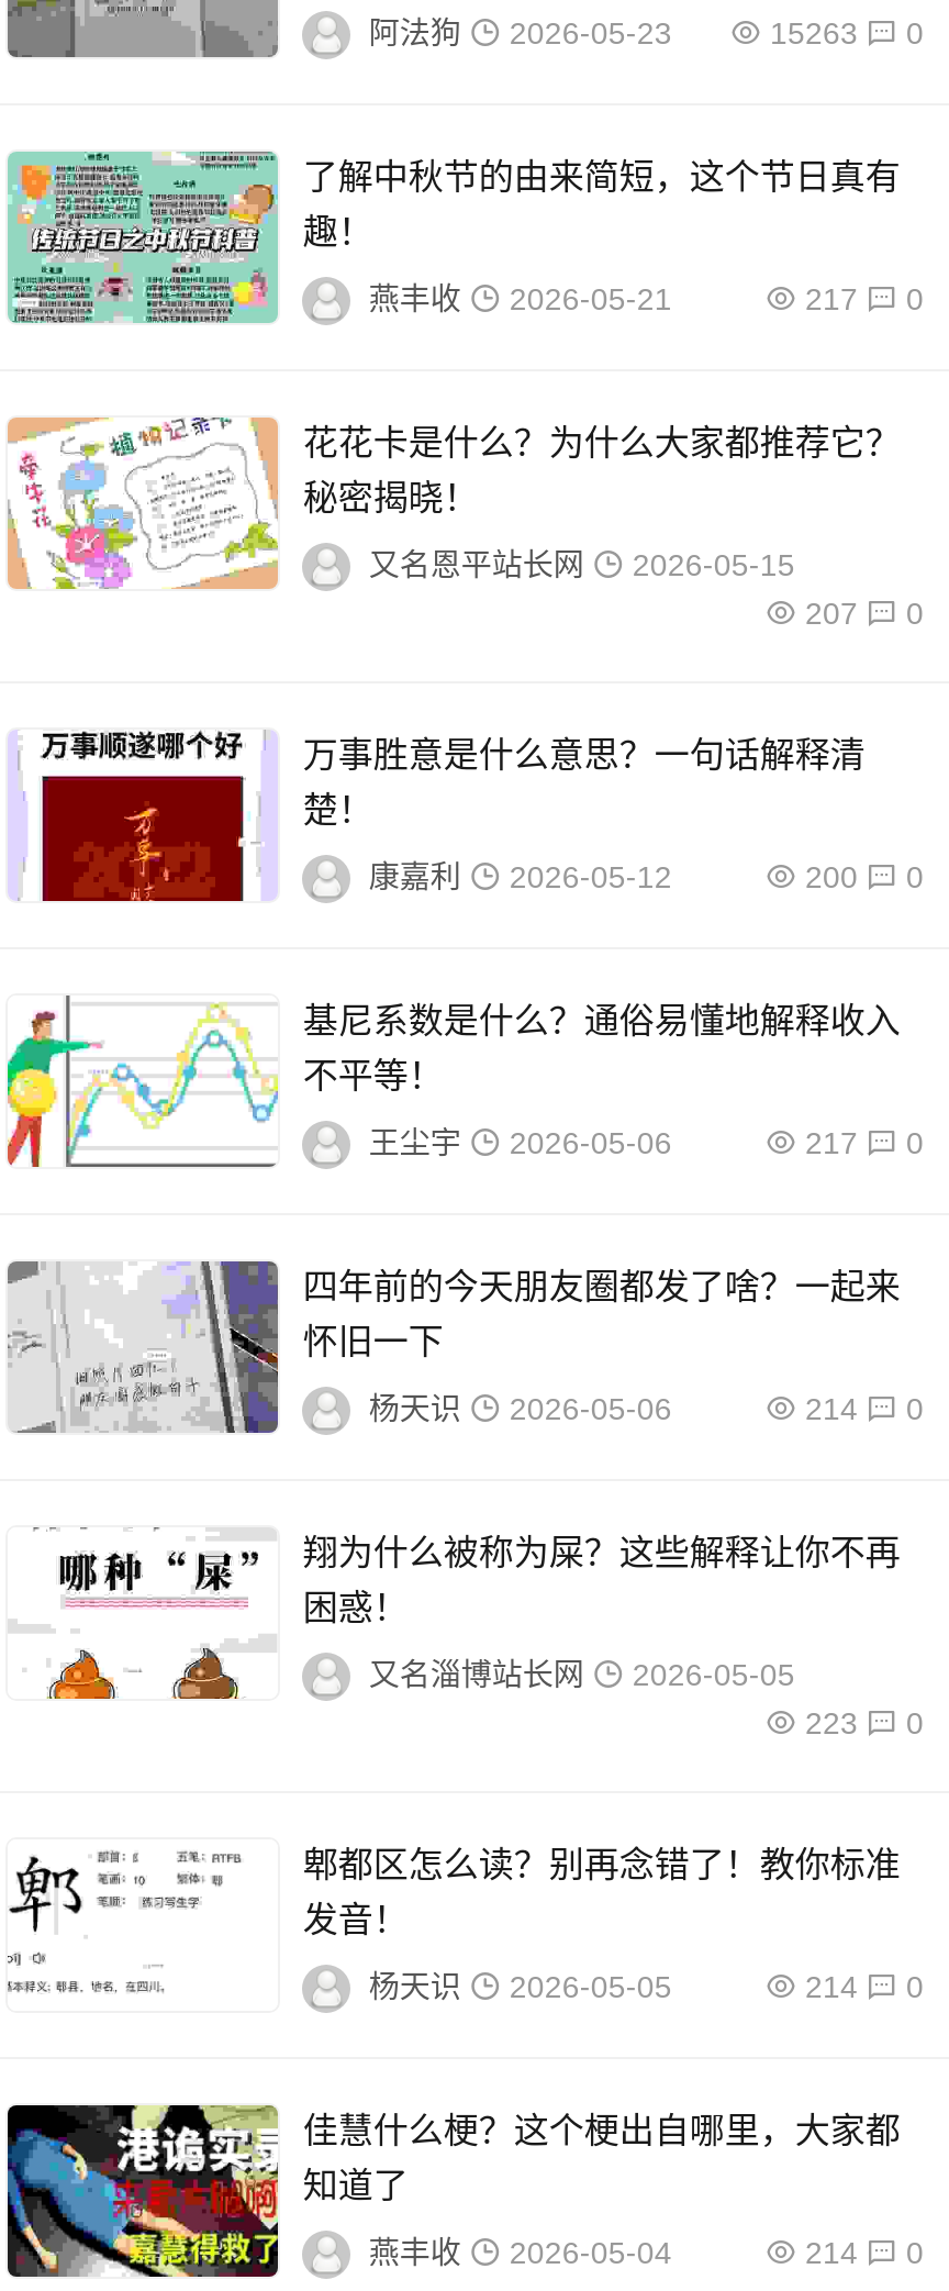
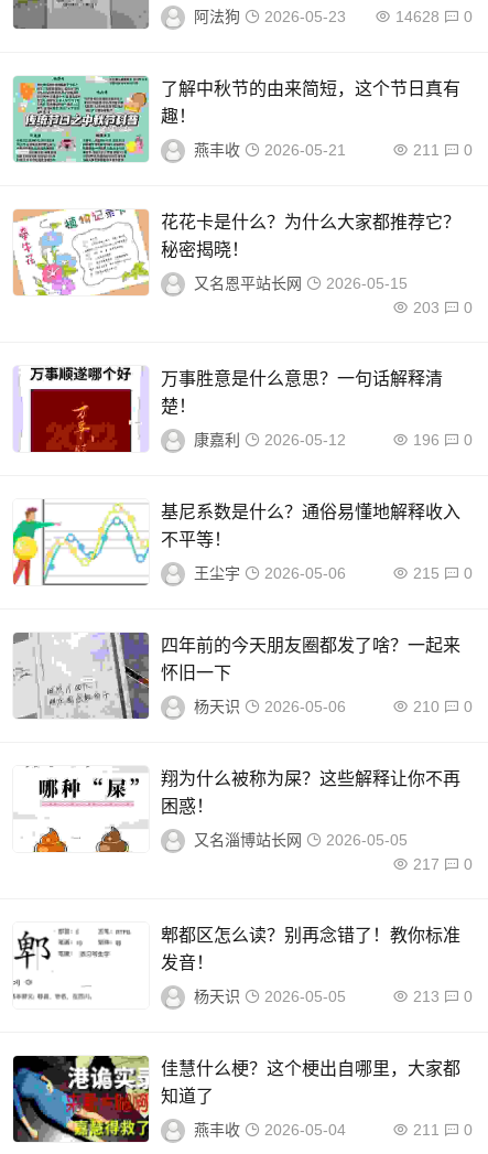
[761,15,924,51] 15263 0 -> [391,8,473,25] 14628 0
[796,281,924,316] 217 0 -> [409,141,473,159] 211 0
[796,596,924,631] 207 0 -> [409,299,473,316] 203 0
[796,859,924,894] 200 0 -> [409,431,473,449] 196 0
[796,1125,924,1160] 217 0 -> [409,564,473,582] 215 0
[796,1391,924,1426] 214 0 -> [409,698,473,715] 210 0
[796,1705,924,1741] 223 0 -> [409,855,473,873] 217 0
[796,1969,924,2004] 214 0 -> [409,988,473,1005] 213 0
[796,2235,924,2270] 214 0 -> [409,1121,473,1139] 211 0

